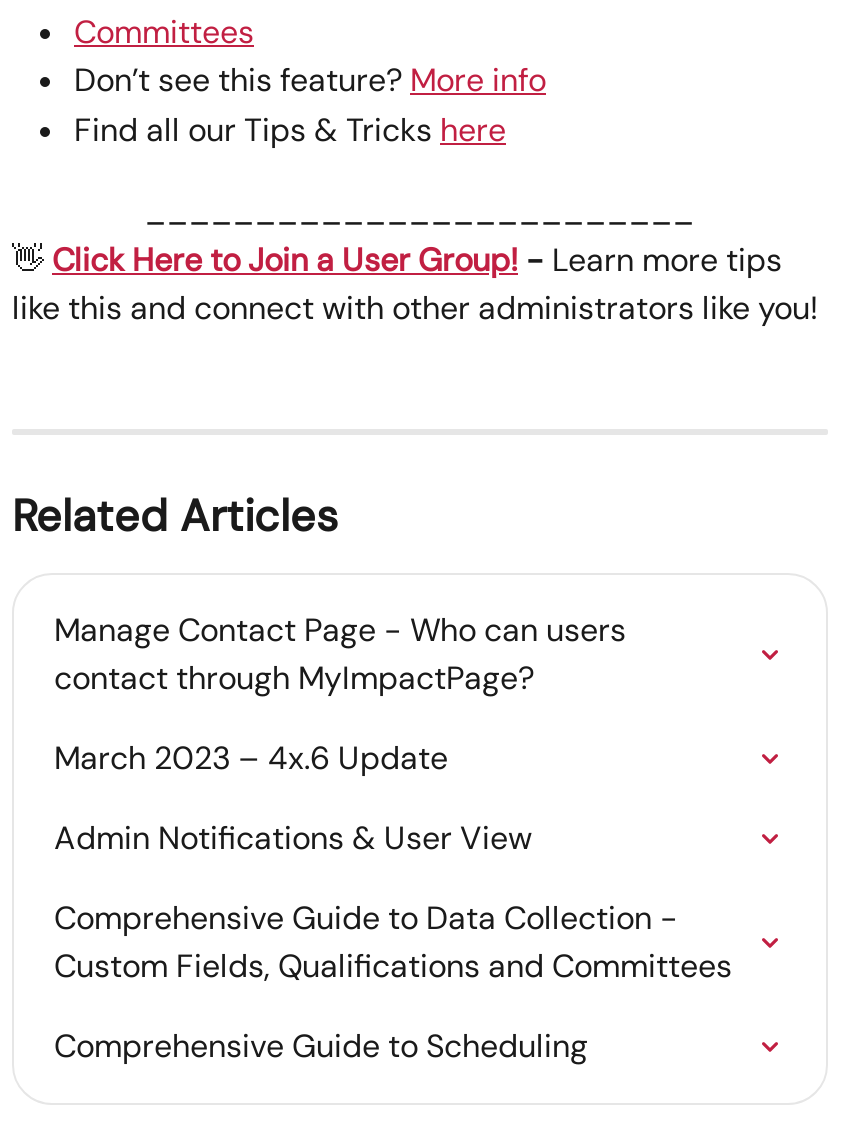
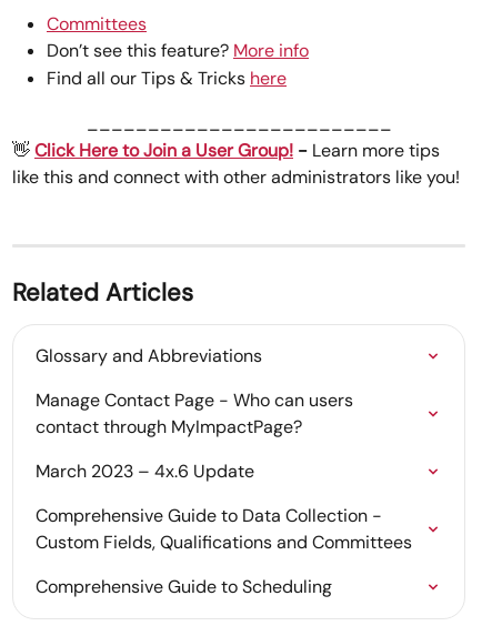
none -> [36,344,262,367] Glossary and Abbreviations
moved [54,609,634,779] -> [36,388,358,483]: Manage Contact Page - Who can users | contact through MyImpactPage? | March 2023 – 4x.6 Update
[54,817,532,859] Admin Notifications & User View -> none

